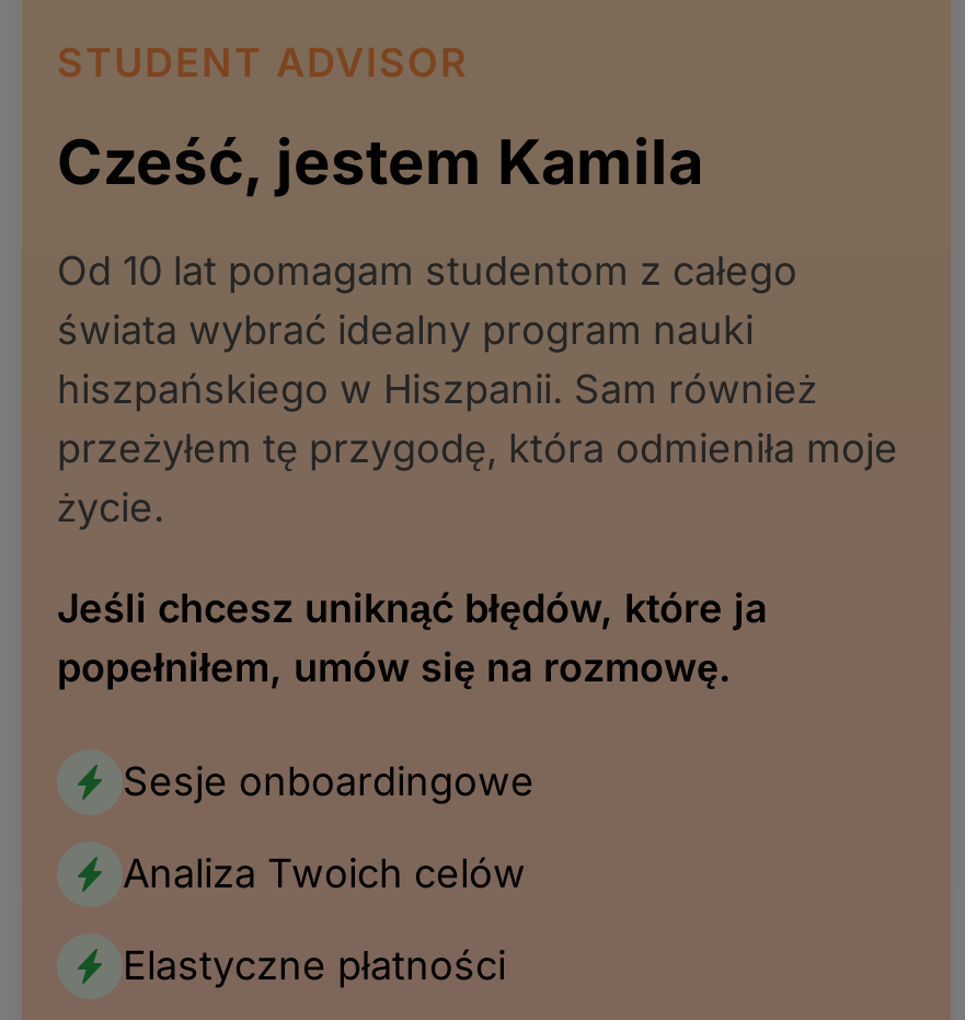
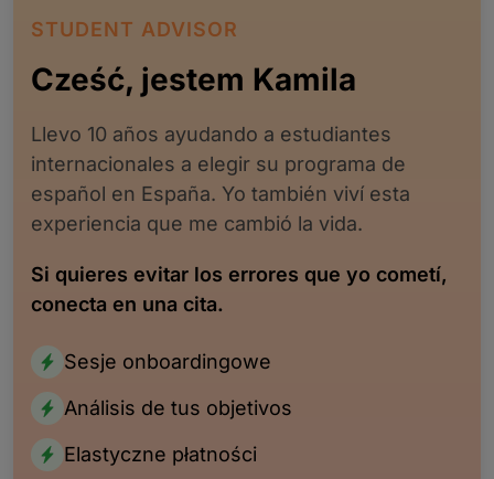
[57,247,898,529] Od 10 lat pomagam studentom z całego | świata wybrać idealny program nauki | hiszpańskiego w Hiszpanii. Sam również | przeżyłem tę przygodę, która odmieniła moje | życie. -> [31,122,410,235] Llevo 10 años ayudando a estudiantes | internacionales a elegir su programa de | español en España. Yo también viví esta | experiencia que me cambió la vida.
[57,584,767,689] Jeśli chcesz uniknąć błędów, które ja | popełniłem, umów się na rozmowę. -> [31,262,448,315] Si quieres evitar los errores que yo cometí, | conecta en una cita.
[123,850,526,896] Analiza Twoich celów -> [64,396,292,420] Análisis de tus objetivos

